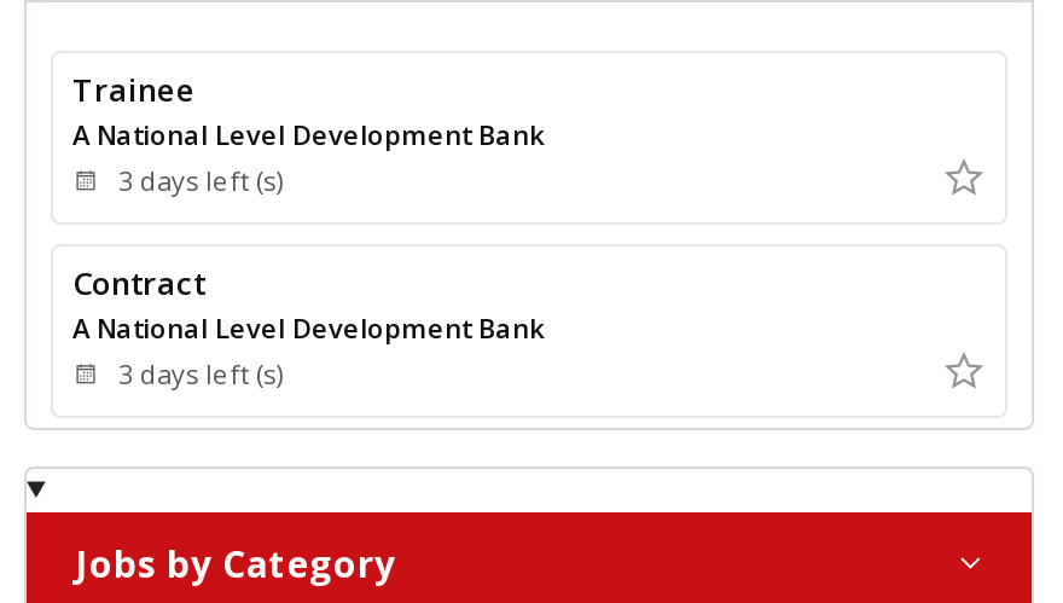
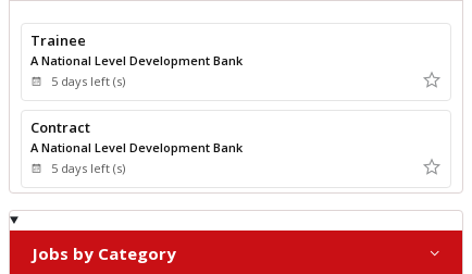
[118,161,283,197] 3 days left (s) -> [51,72,125,89] 5 days left (s)
[118,354,283,390] 3 days left (s) -> [51,159,125,176] 5 days left (s)

